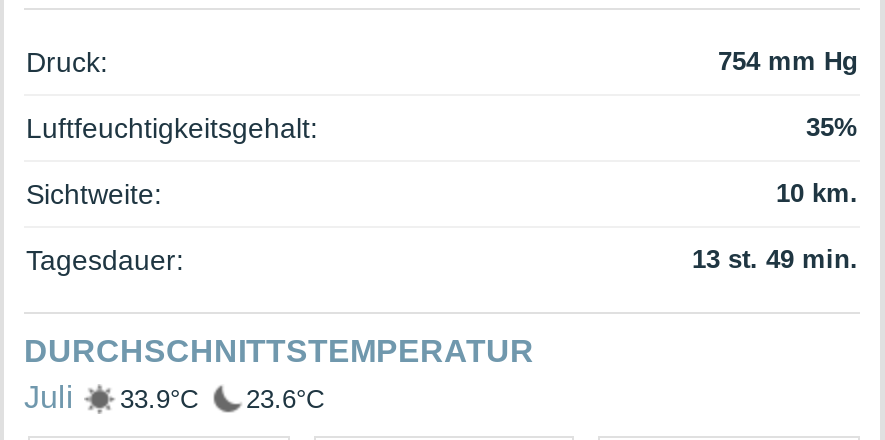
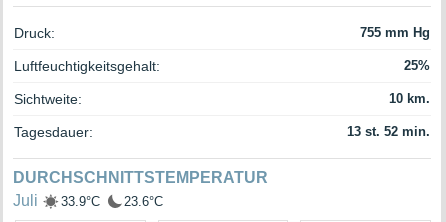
[718,47,858,77] 754 mm Hg -> [360,25,430,40] 755 mm Hg
[806,113,858,143] 35% -> [404,58,430,73] 25%
[692,245,858,275] 13 st. 49 min. -> [347,124,430,139] 13 st. 52 min.

